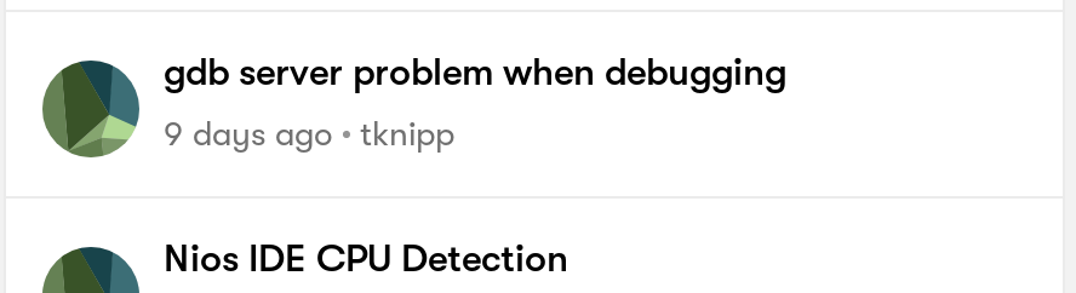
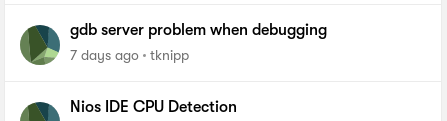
[164,114,454,153] 9 days ago tknipp -> [70,47,189,63] 7 days ago tknipp

